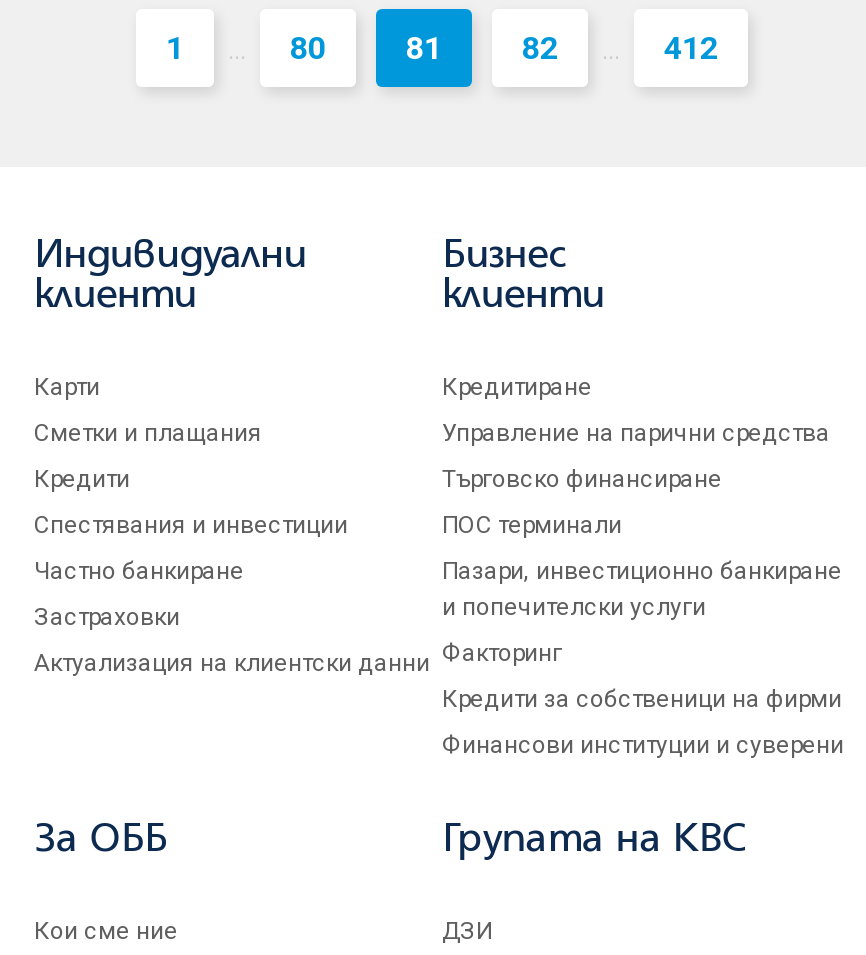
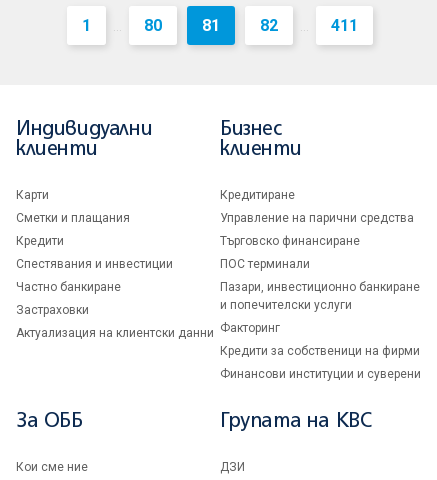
[664,29,718,67] 412 -> [331,16,358,35] 411

